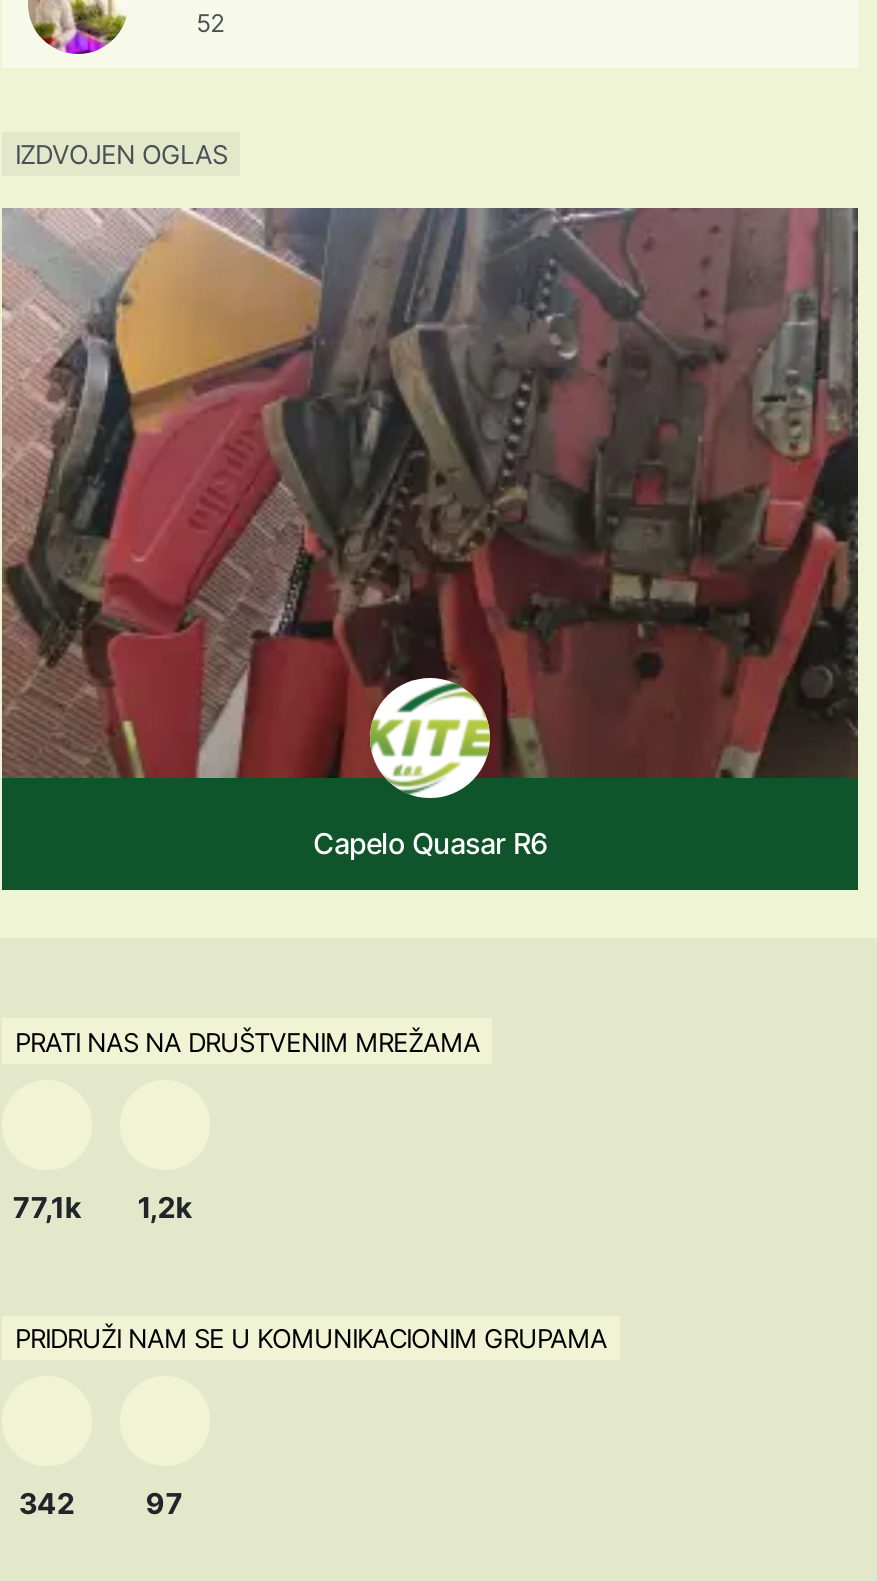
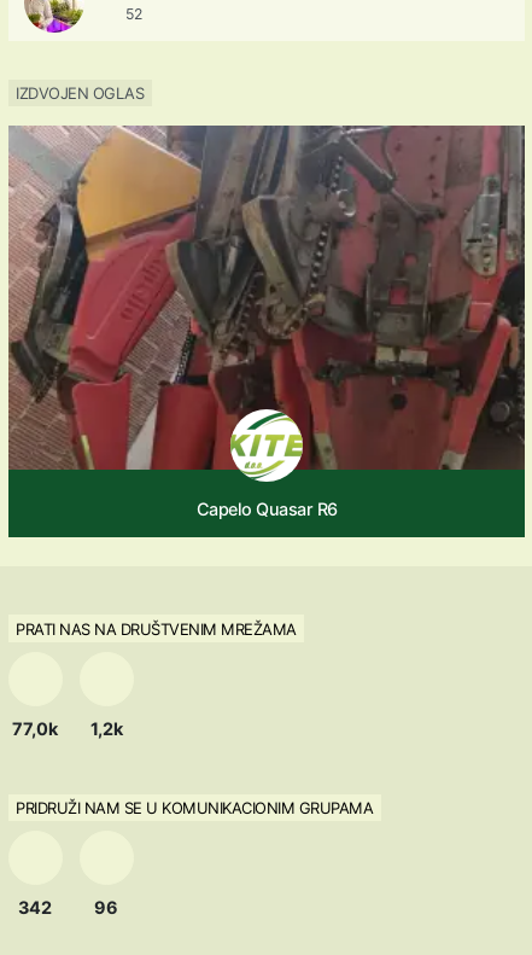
[13,1189,191,1223] 77,1k 1,2k -> [13,718,123,738] 77,0k 1,2k
[145,1485,183,1519] 97 -> [94,897,118,917] 96

